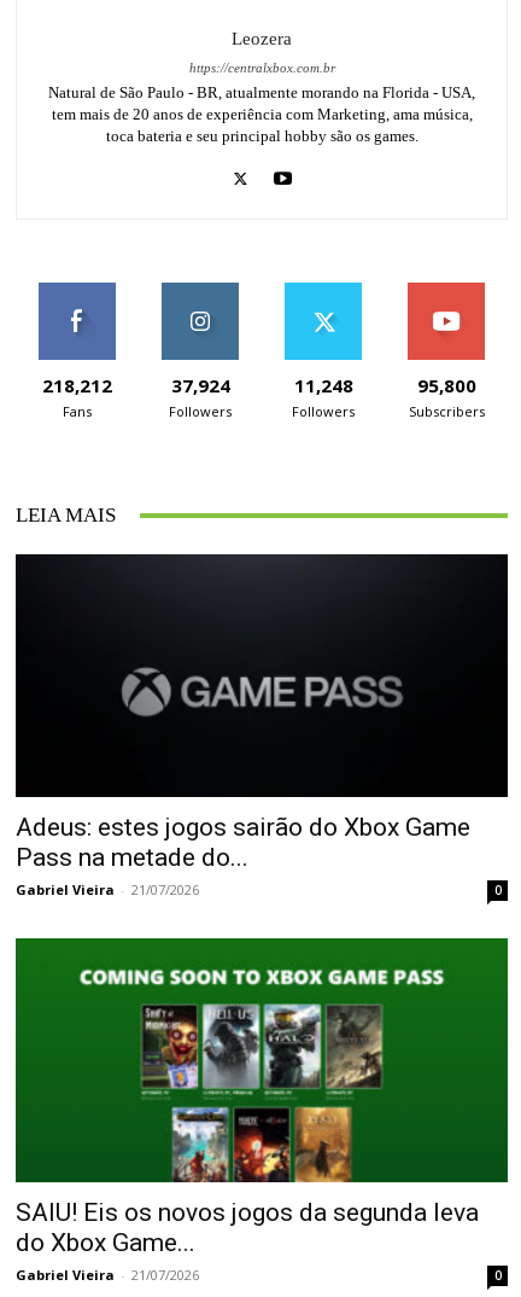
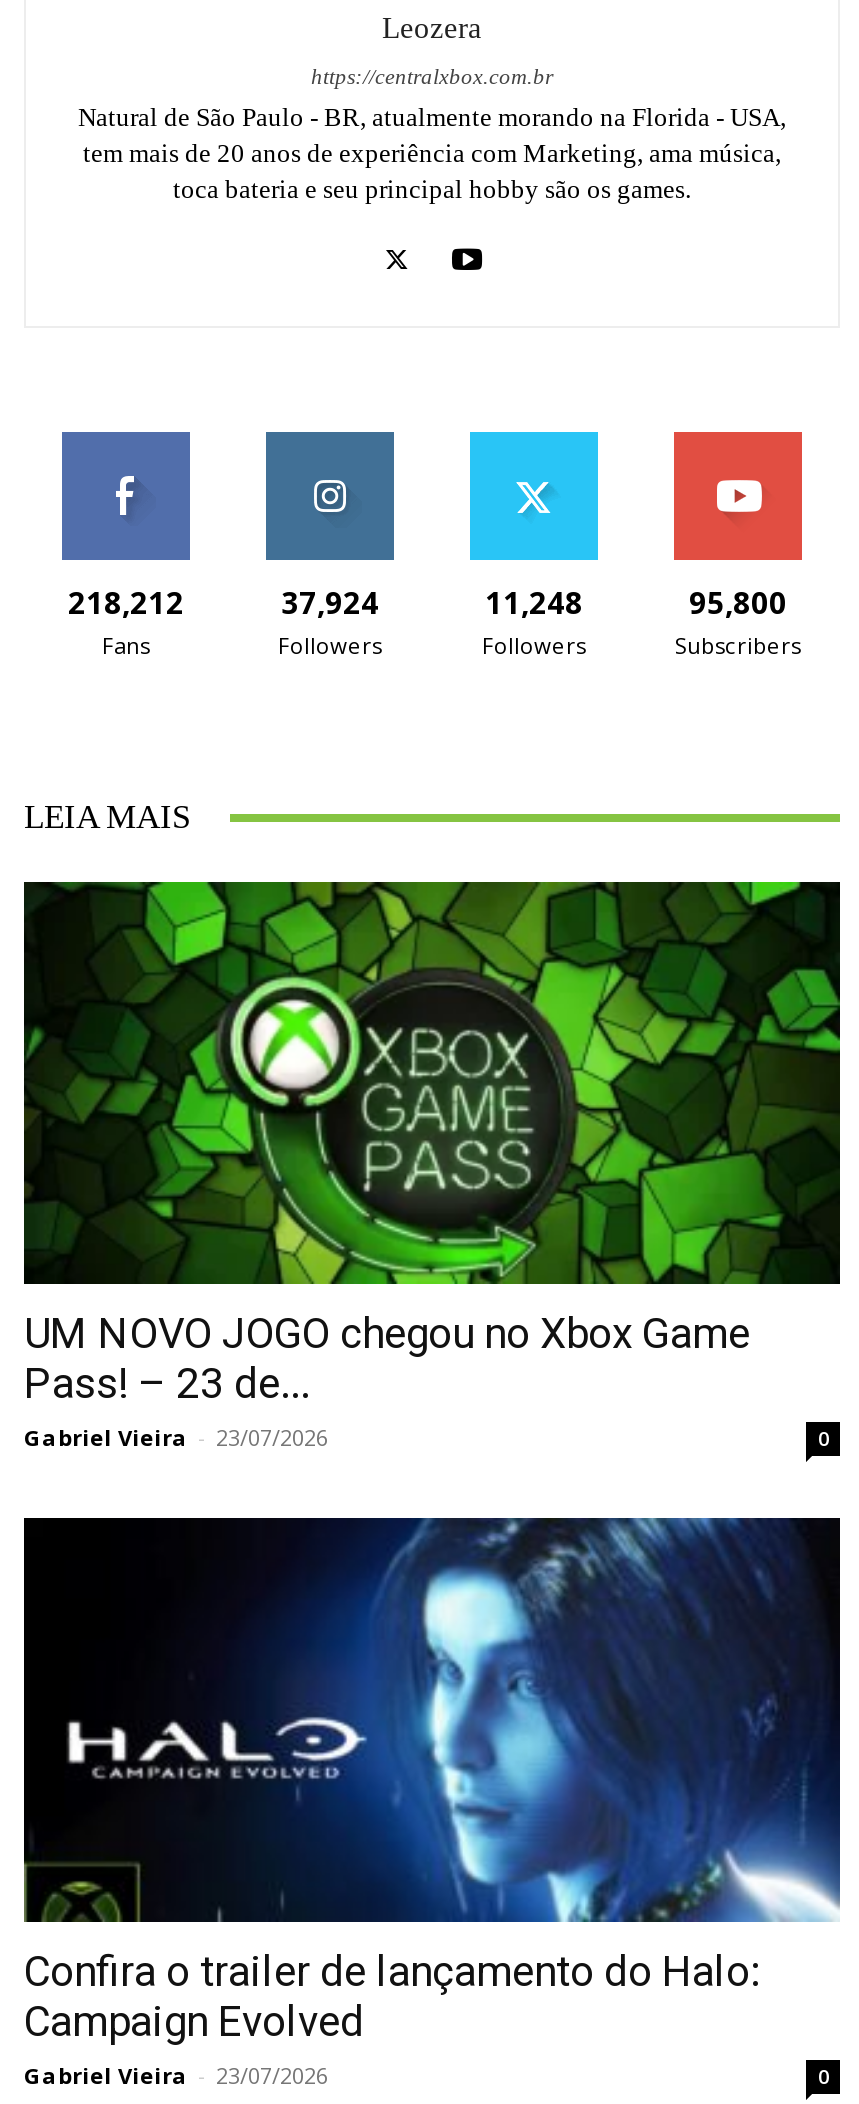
[16,553,509,899] [image] | Adeus: estes jogos sairão do Xbox Game | Pass na metade do... | Gabriel Vieira - 21/07/2026 -> [24,880,842,1453] [image] | UM NOVO JOGO chegou no Xbox Game | Pass! – 23 de... | Gabriel Vieira - 23/07/2026
[14,937,509,1284] [image] | SAIU! Eis os novos jogos da segunda leva | do Xbox Game... | Gabriel Vieira - 21/07/2026 -> [22,1516,842,2090] [image] | Confira o trailer de lançamento do Halo: | Campaign Evolved | Gabriel Vieira - 23/07/2026

